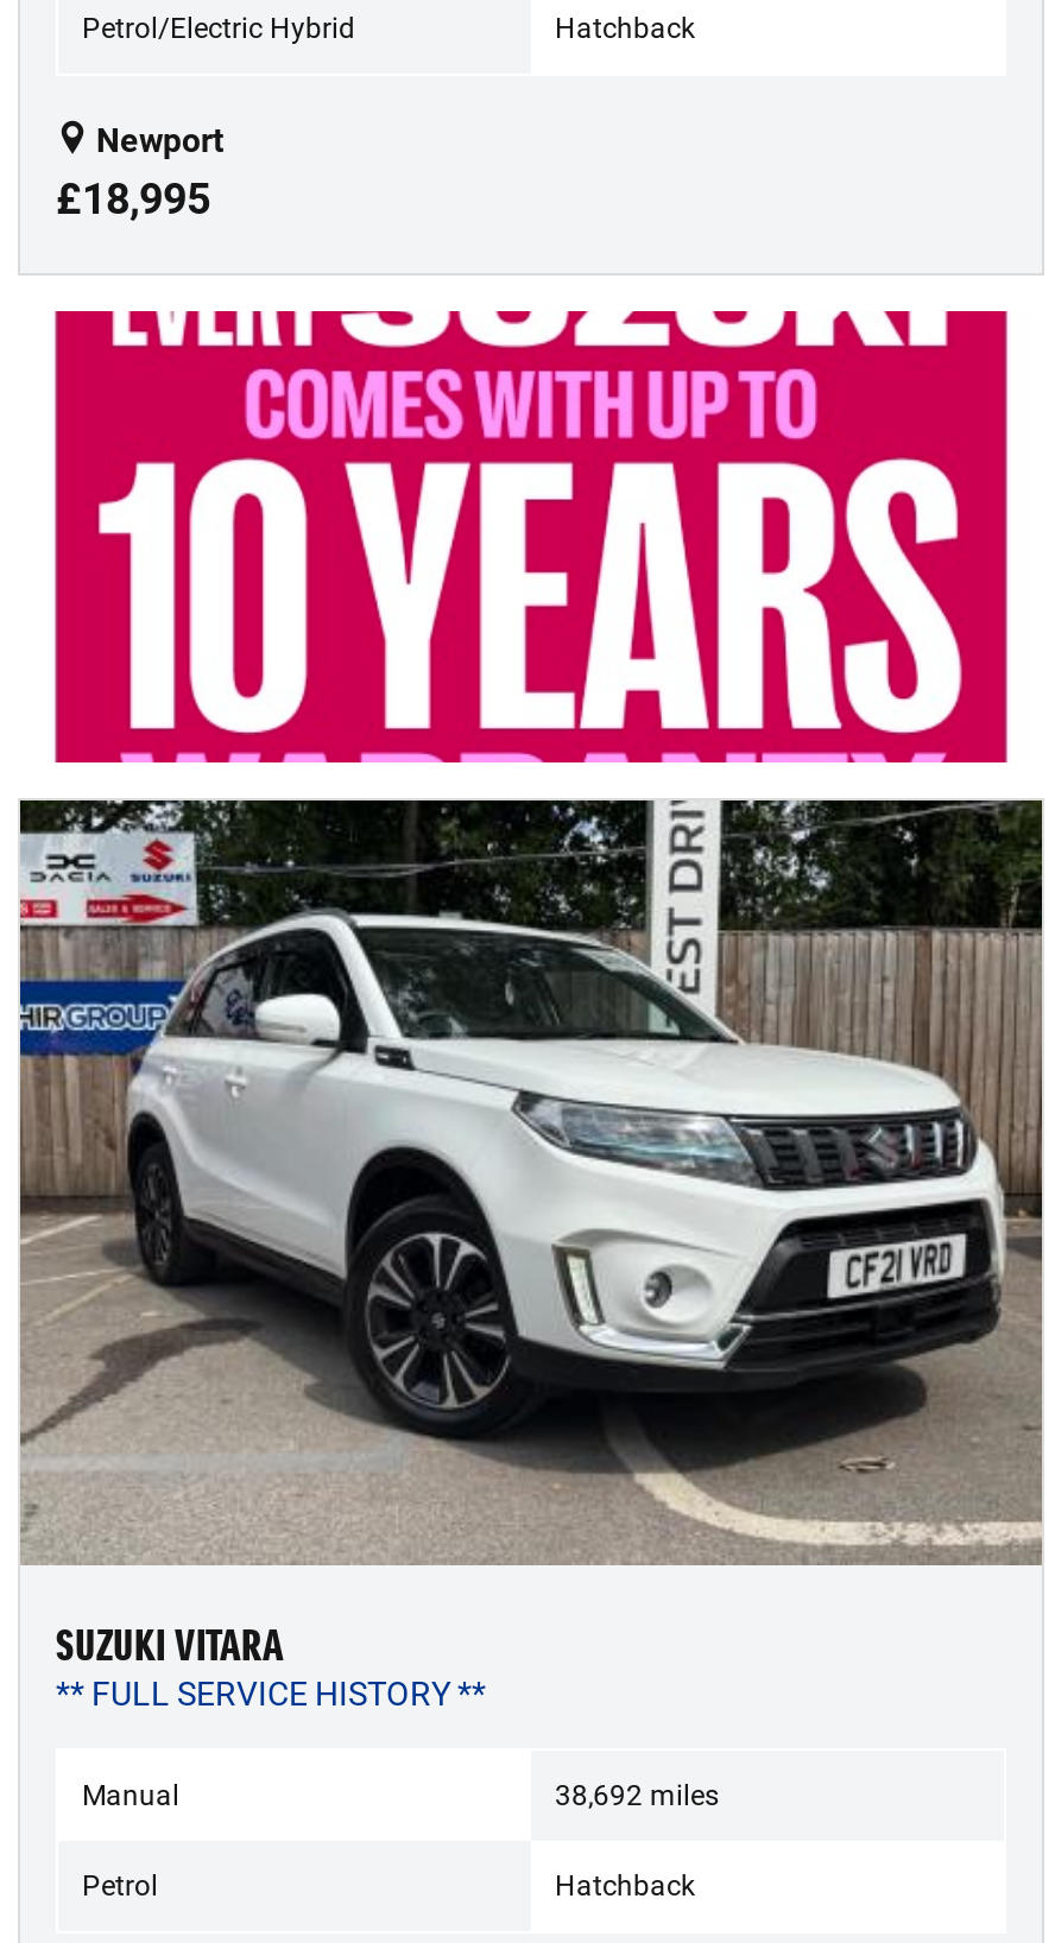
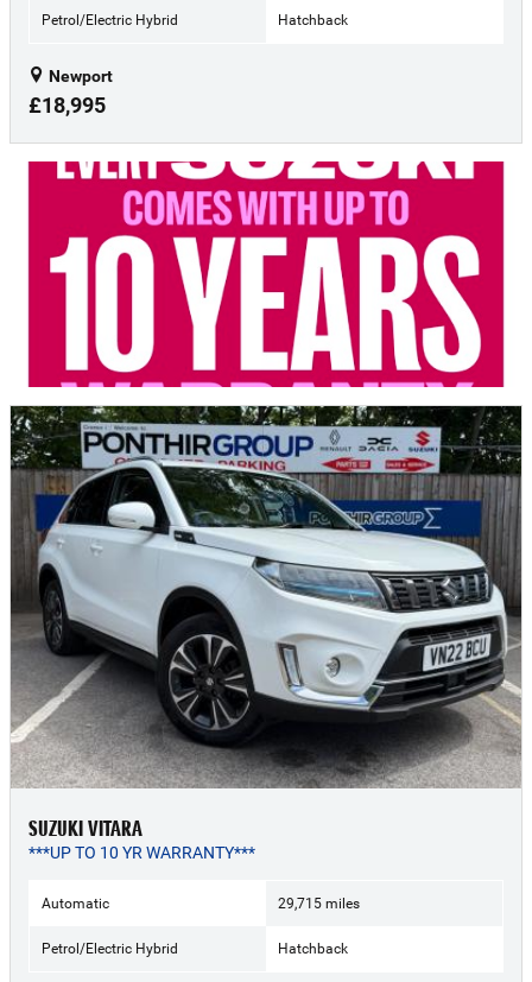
[18,798,1042,1563] [image] -> [9,405,521,788] [image]
[56,1675,486,1713] ** FULL SERVICE HISTORY ** -> [28,843,255,862] ***UP TO 10 YR WARRANTY***
[82,1778,719,1811] Manual | 38,692 miles -> [42,895,360,911] Automatic | 29,715 miles
[82,1868,158,1901] Petrol -> [42,940,178,956] Petrol/Electric Hybrid

